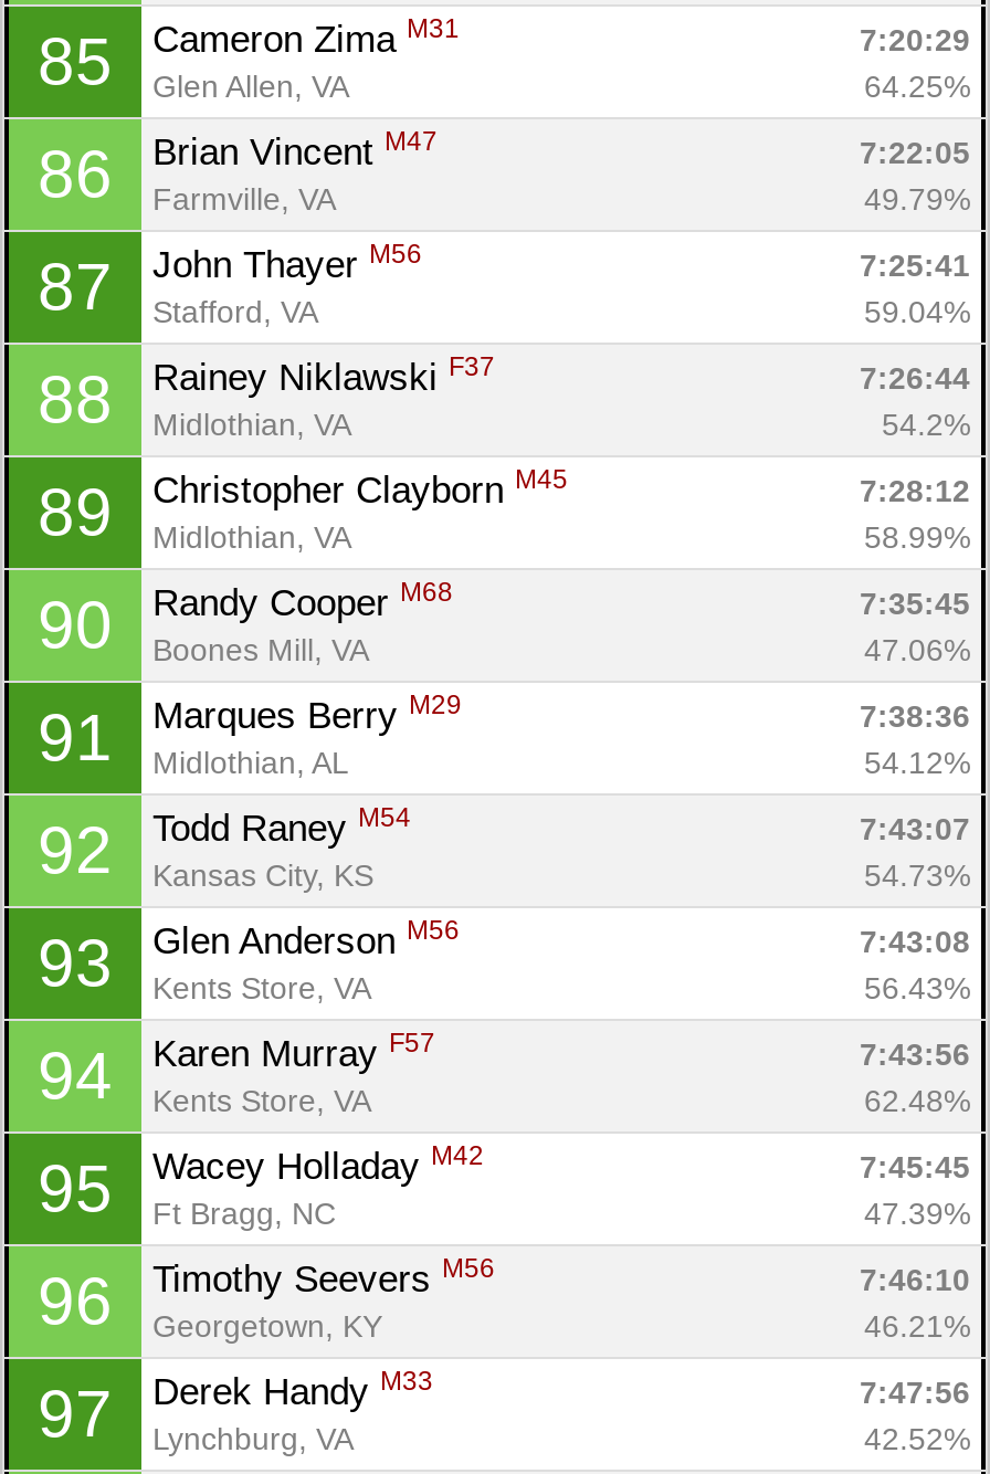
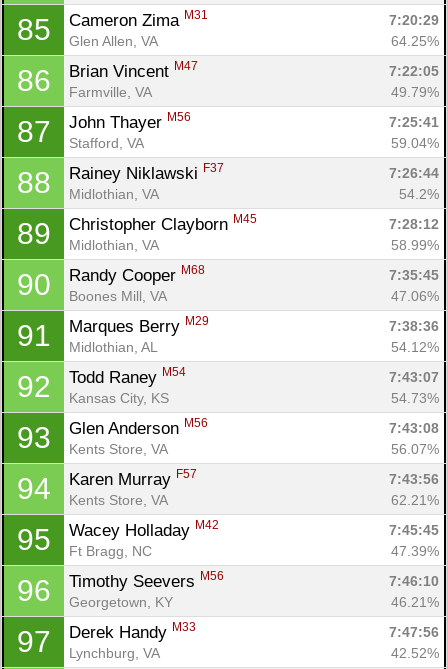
[864,970,970,1005] 56.43% -> [391,441,439,457] 56.07%
[864,1083,970,1118] 62.48% -> [391,492,439,508] 62.21%

